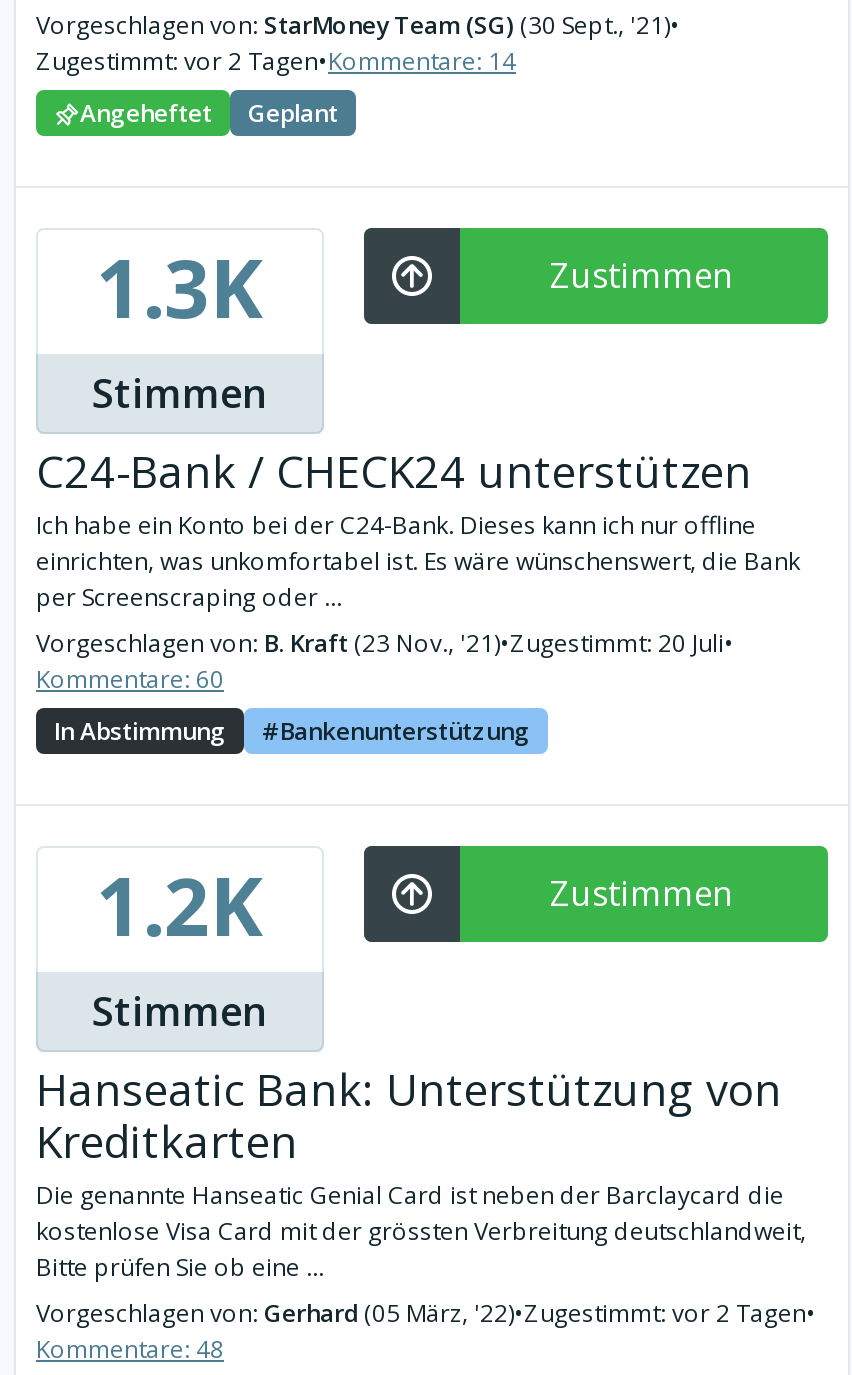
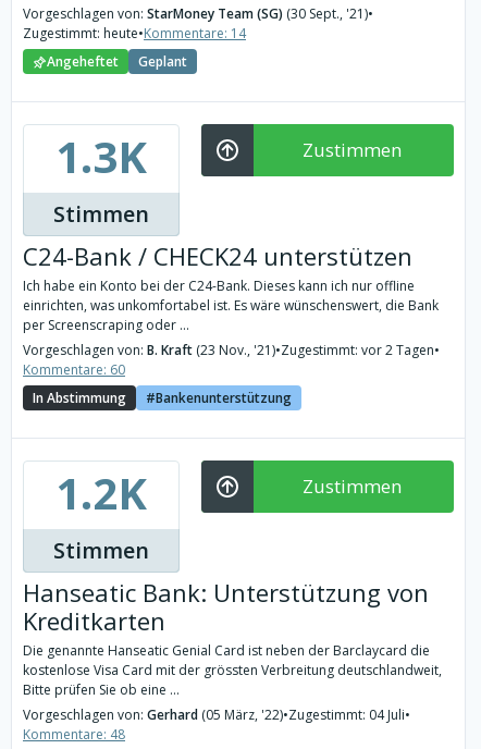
[36,44,516,78] Zugestimmt: vor 2 Tagen•Kommentare: 14 -> [23,24,246,42] Zugestimmt: heute•Kommentare: 14
[36,626,734,660] Vorgeschlagen von: B. Kraft (23 Nov., '21) •Zugestimmt: 20 Juli• -> [23,341,440,359] Vorgeschlagen von: B. Kraft (23 Nov., '21) •Zugestimmt: vor 2 Tagen•
[36,1296,816,1330] Vorgeschlagen von: Gerhard (05 März, '22)•Zugestimmt: vor 2 Tagen• -> [23,705,410,724] Vorgeschlagen von: Gerhard (05 März, '22)•Zugestimmt: 04 Juli•

